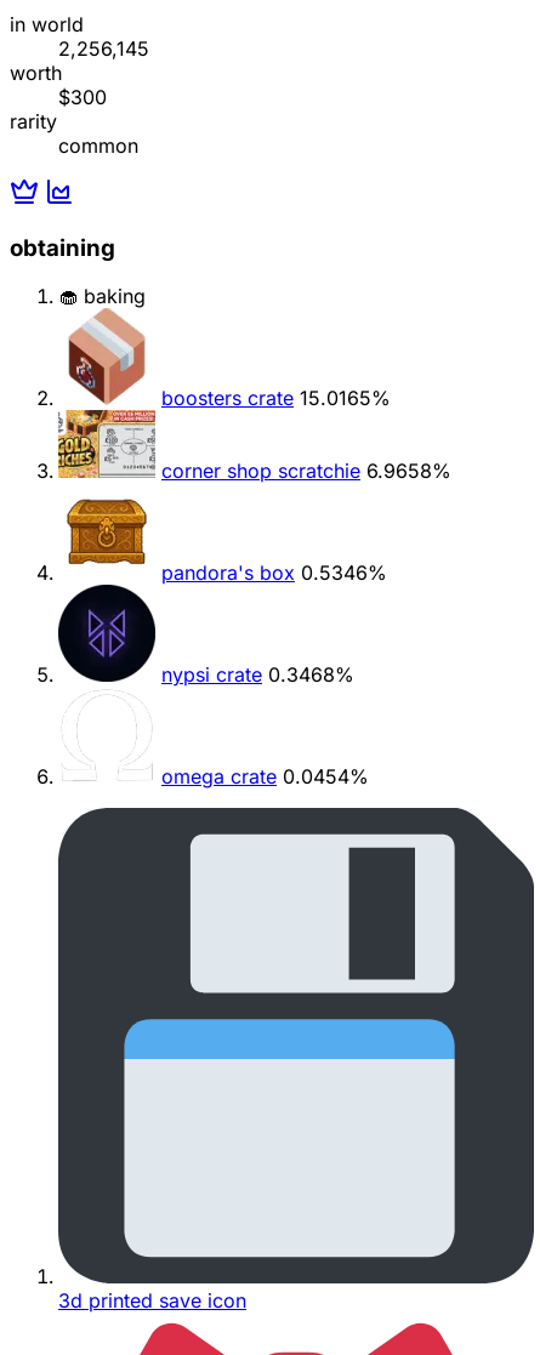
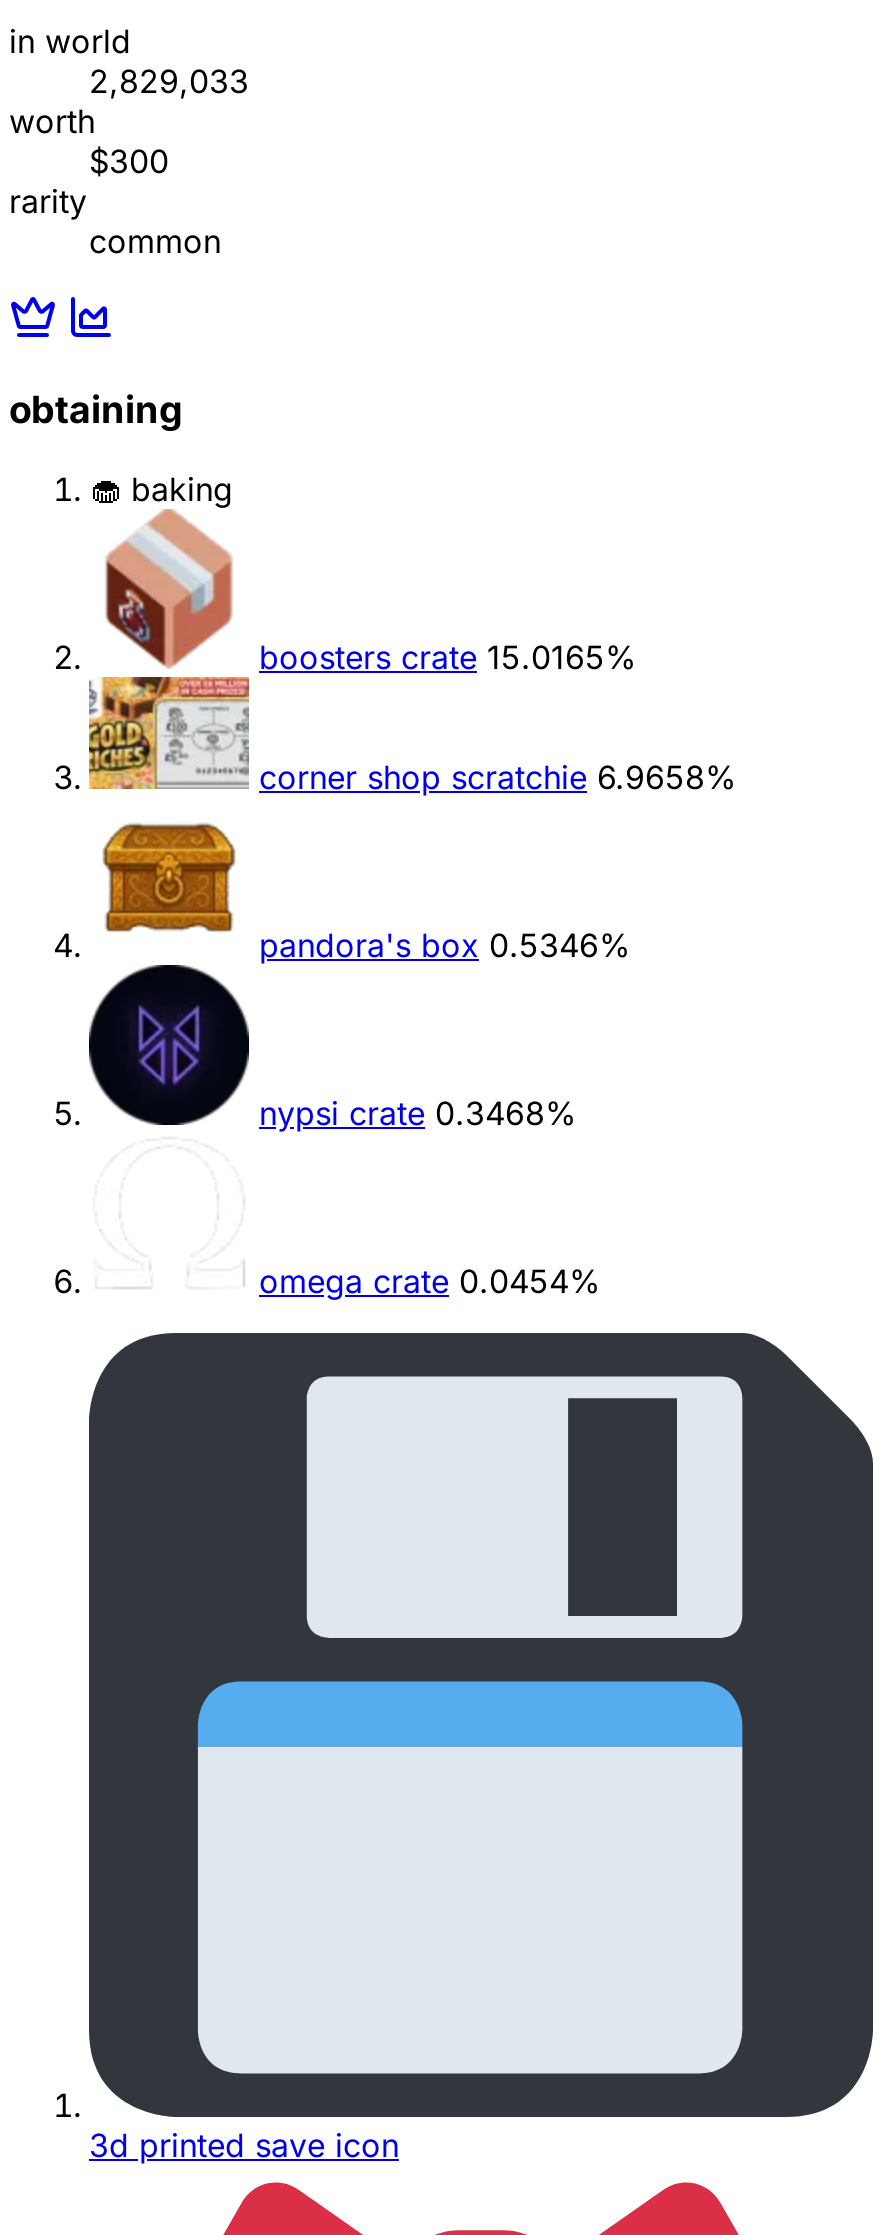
[58,36,149,61] 2,256,145 -> [89,61,249,101] 2,829,033

